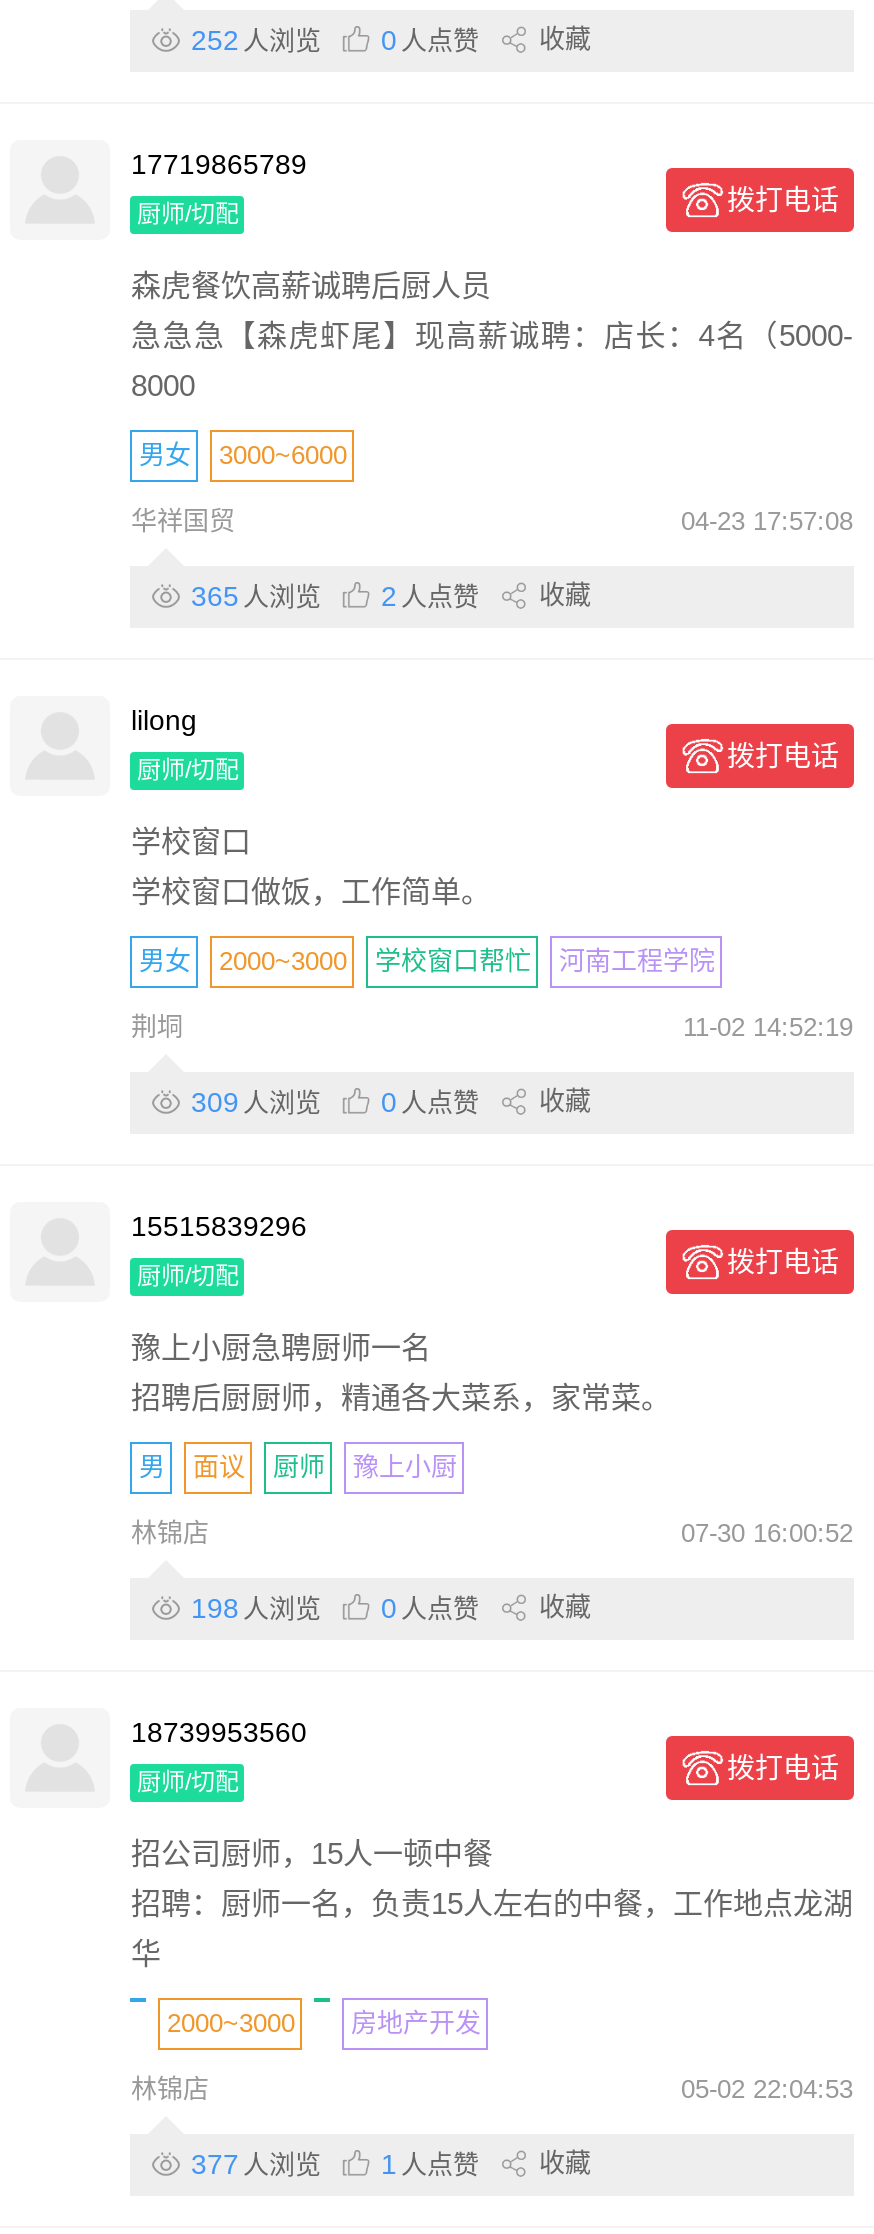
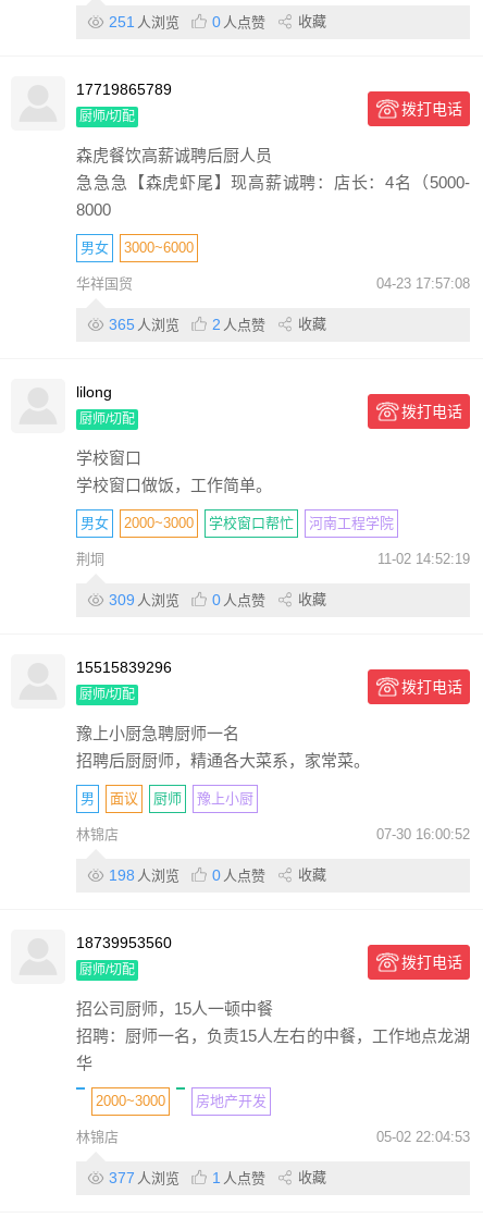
[191,24,591,56] 252 人浏览 0 人点赞 收藏 -> [109,13,327,30] 251 人浏览 0 人点赞 收藏

